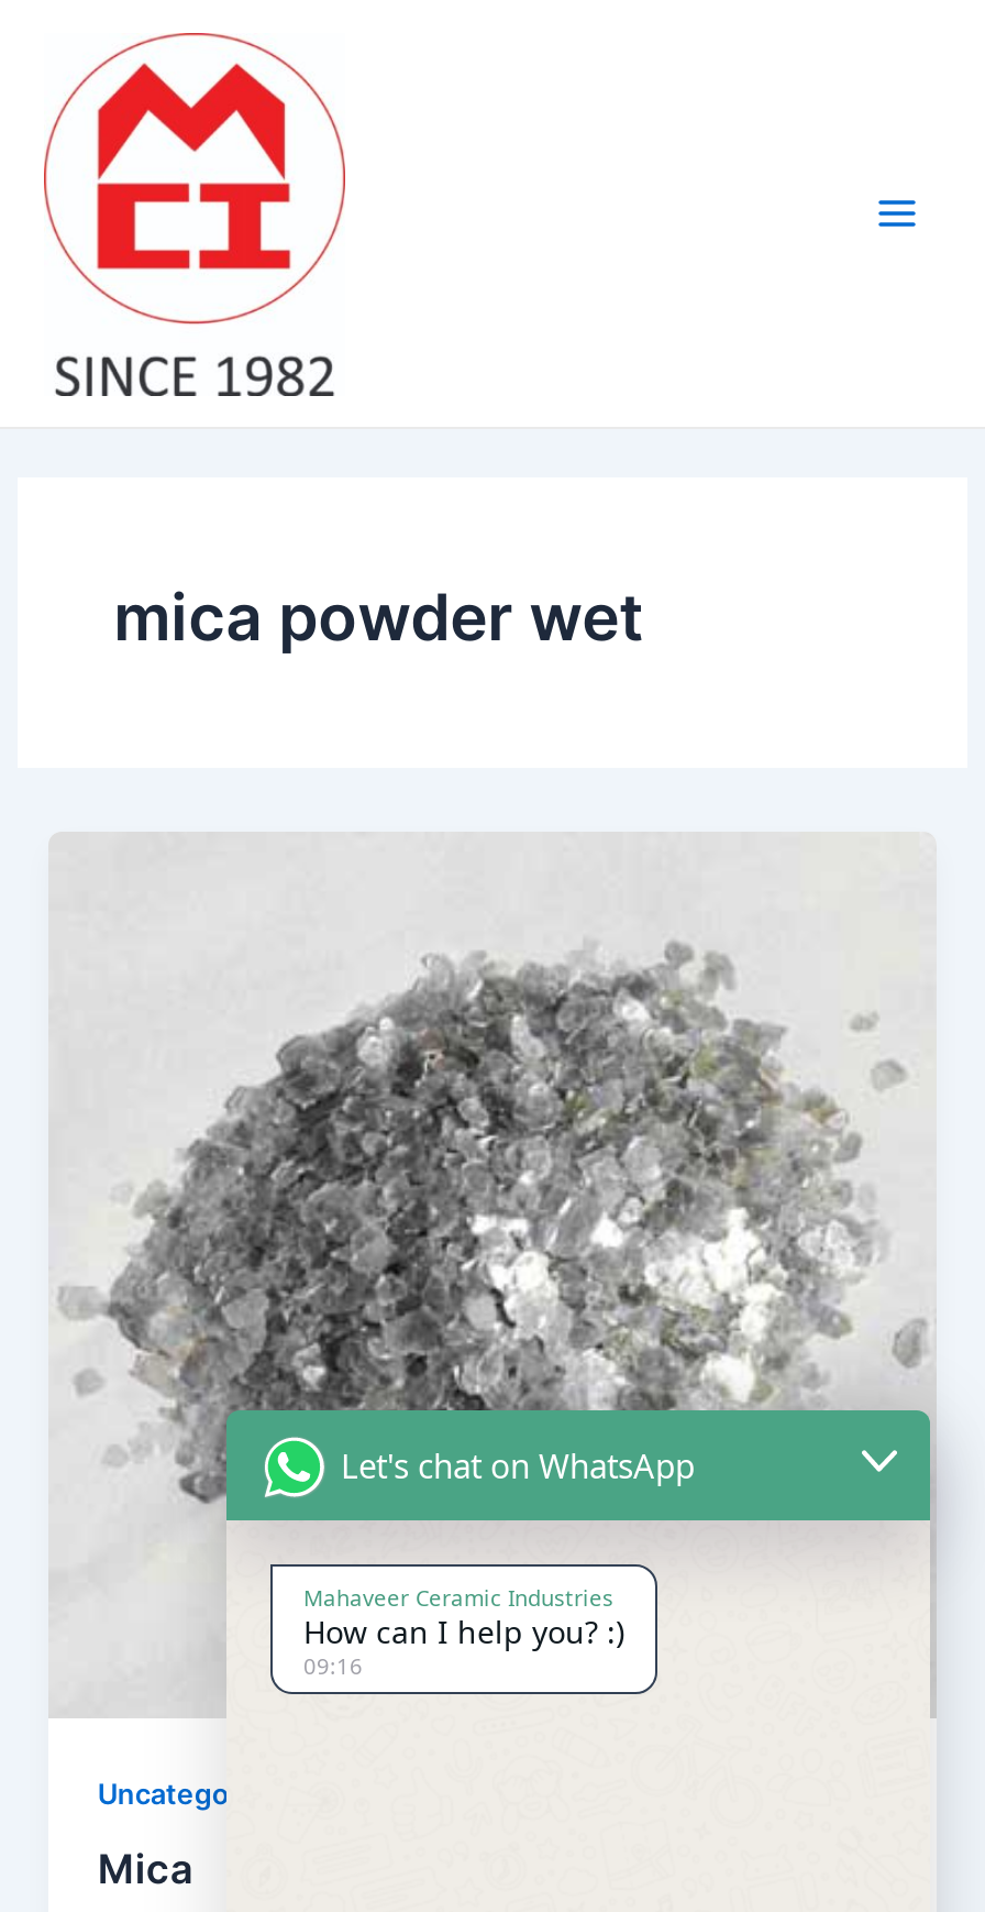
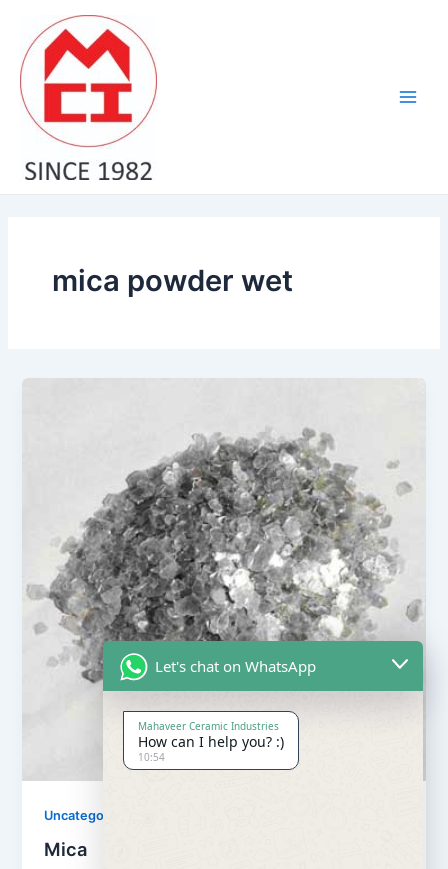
[303,1650,363,1681] 09:16 -> [138,750,165,764] 10:54

